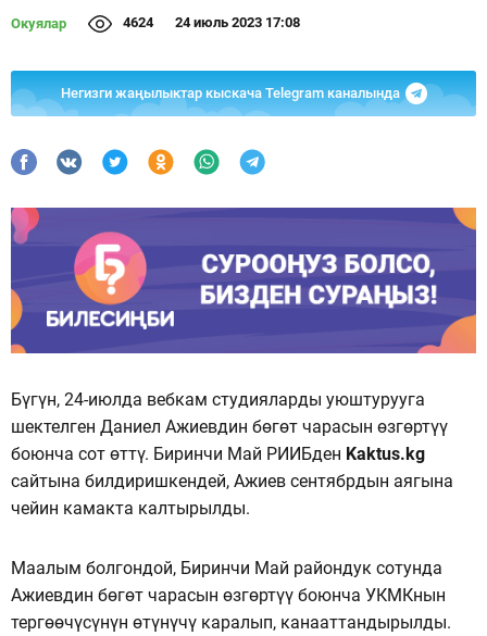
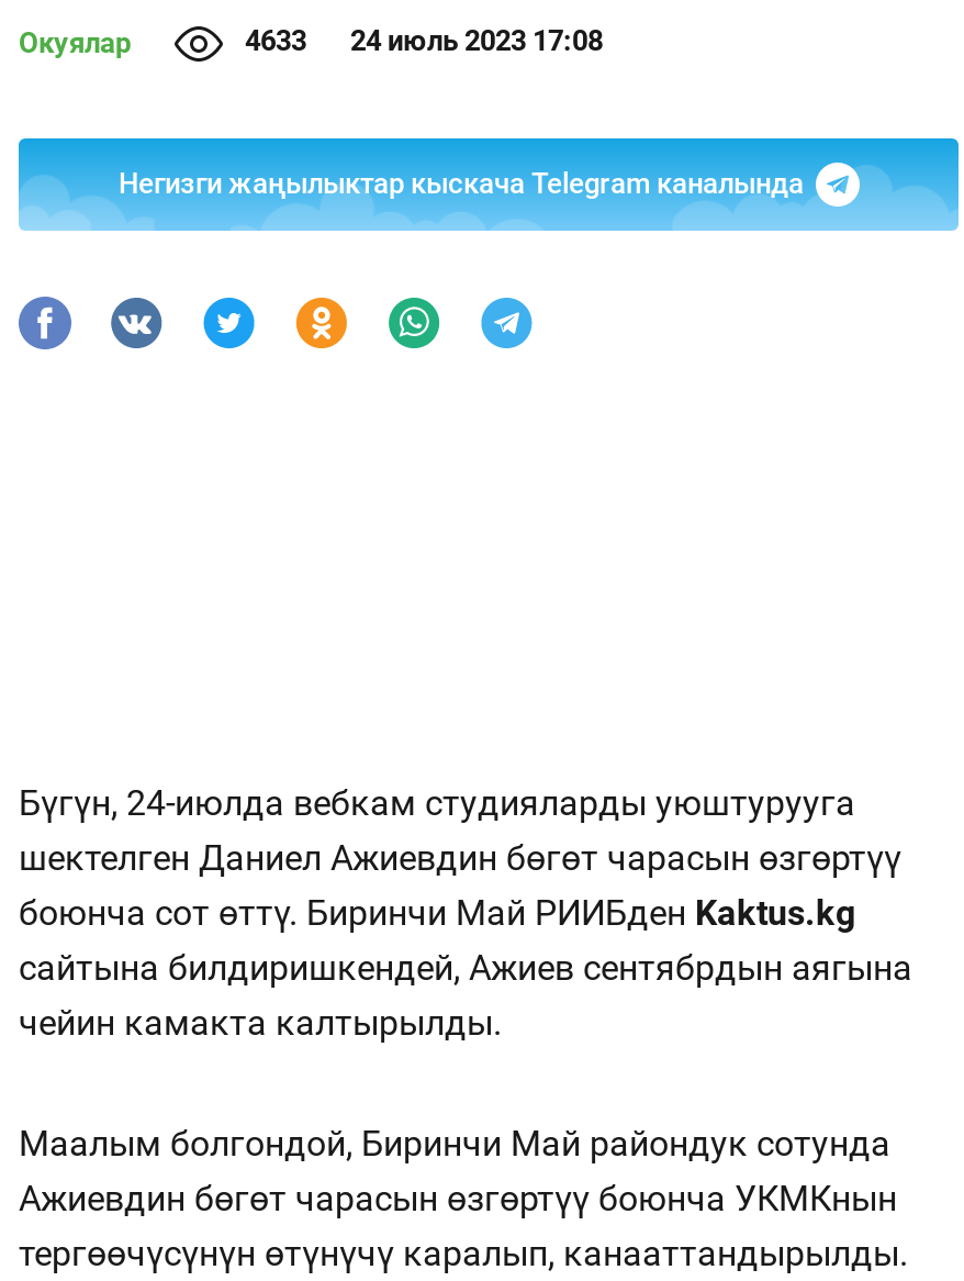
[123,14,300,30] 4624 24 июль 2023 17:08 -> [245,24,603,57] 4633 24 июль 2023 17:08
[10,207,477,354] [image] -> none

